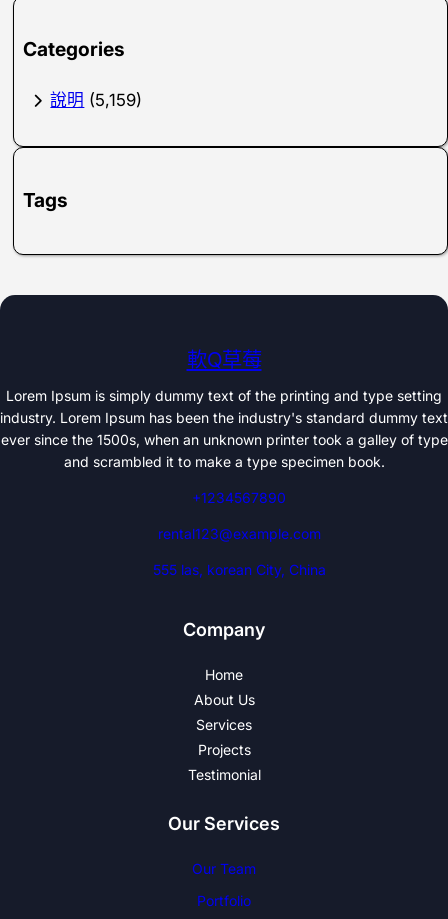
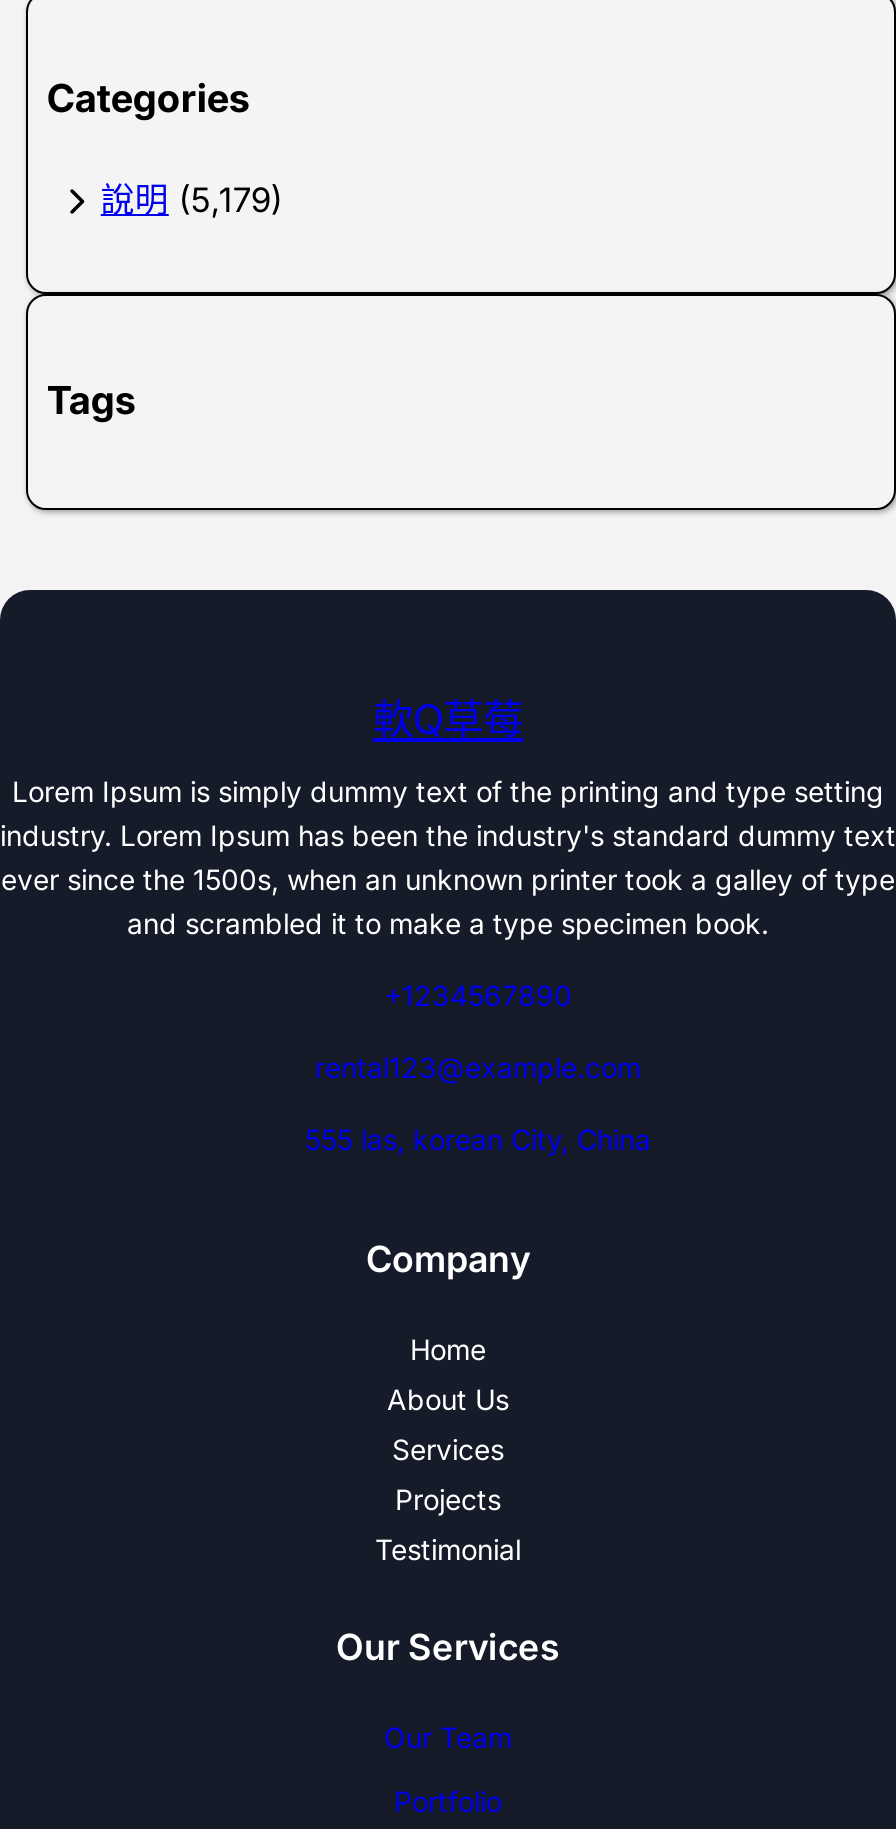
[50,90,142,110] 說明(5,159) -> [101,180,283,220] 說明(5,179)

